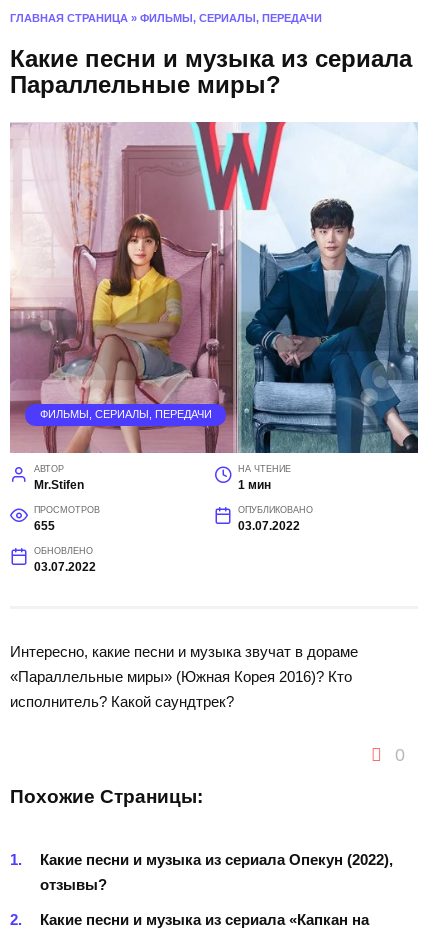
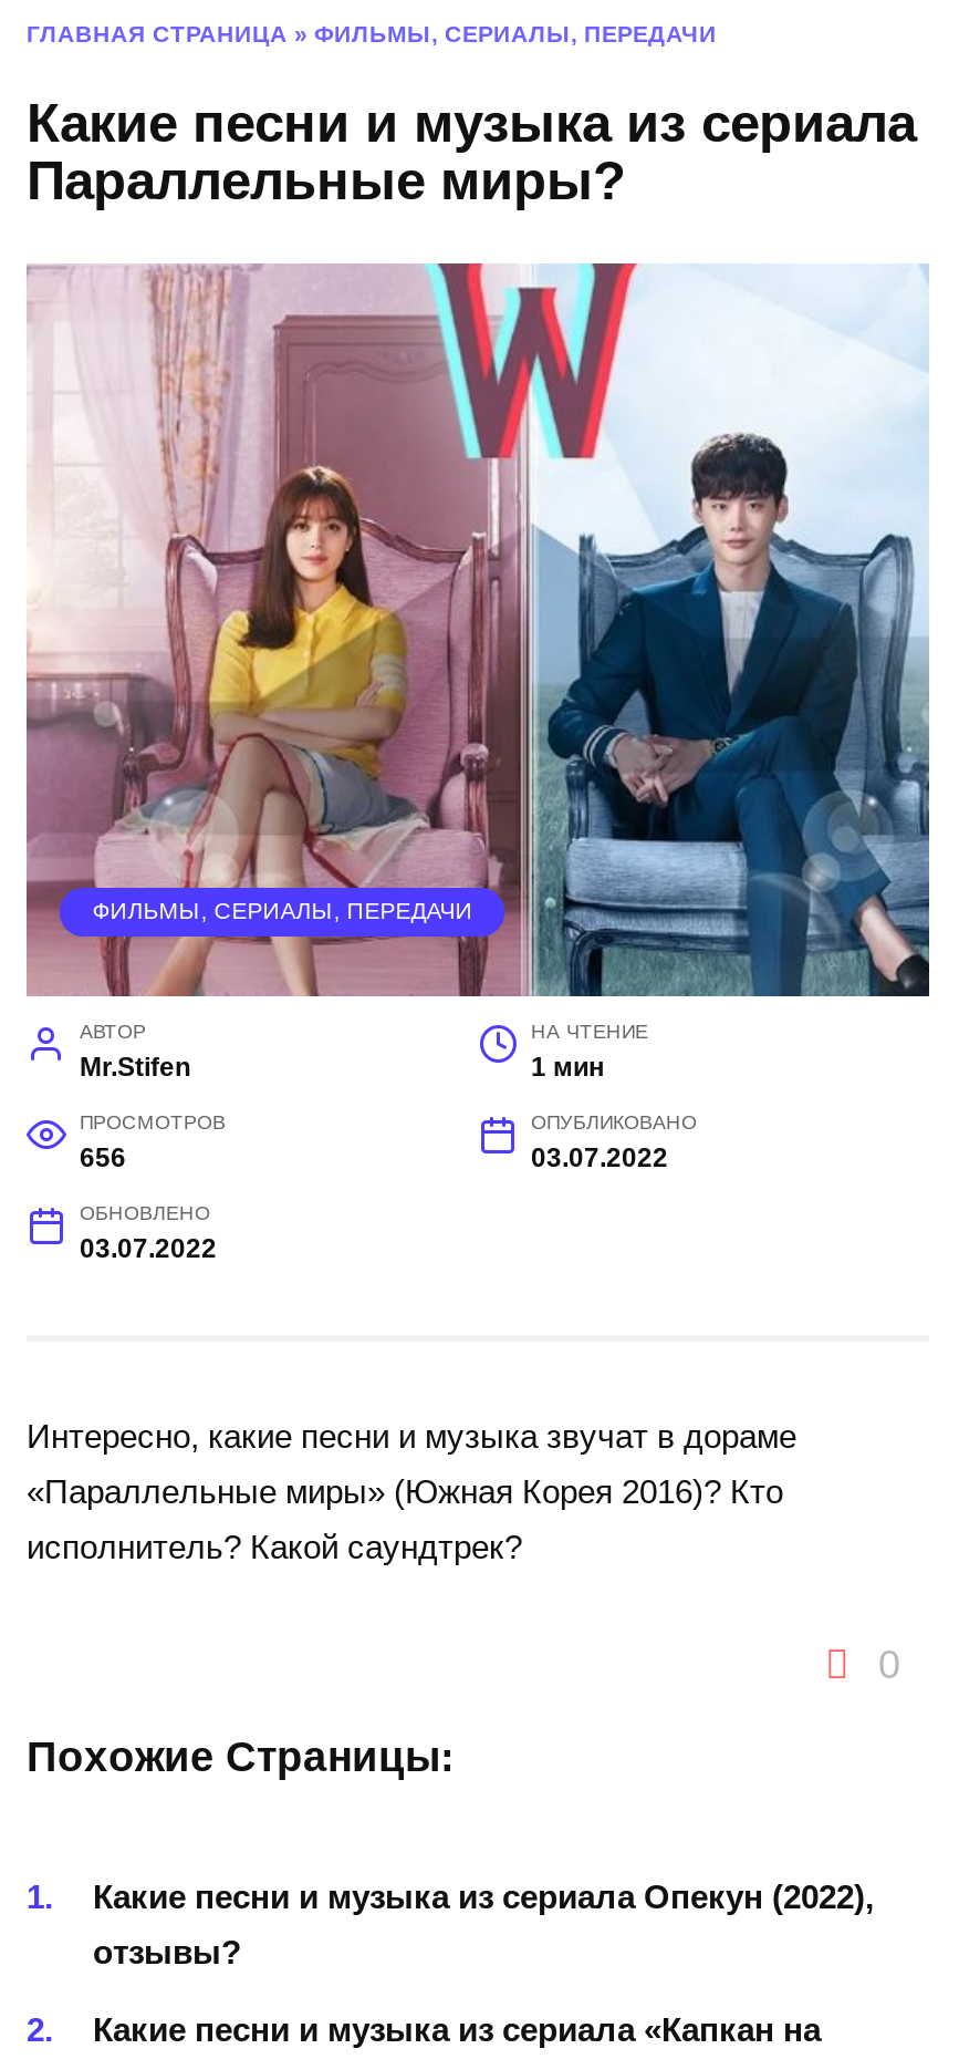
[34,519,55,533] 655 -> [80,1143,126,1174] 656

